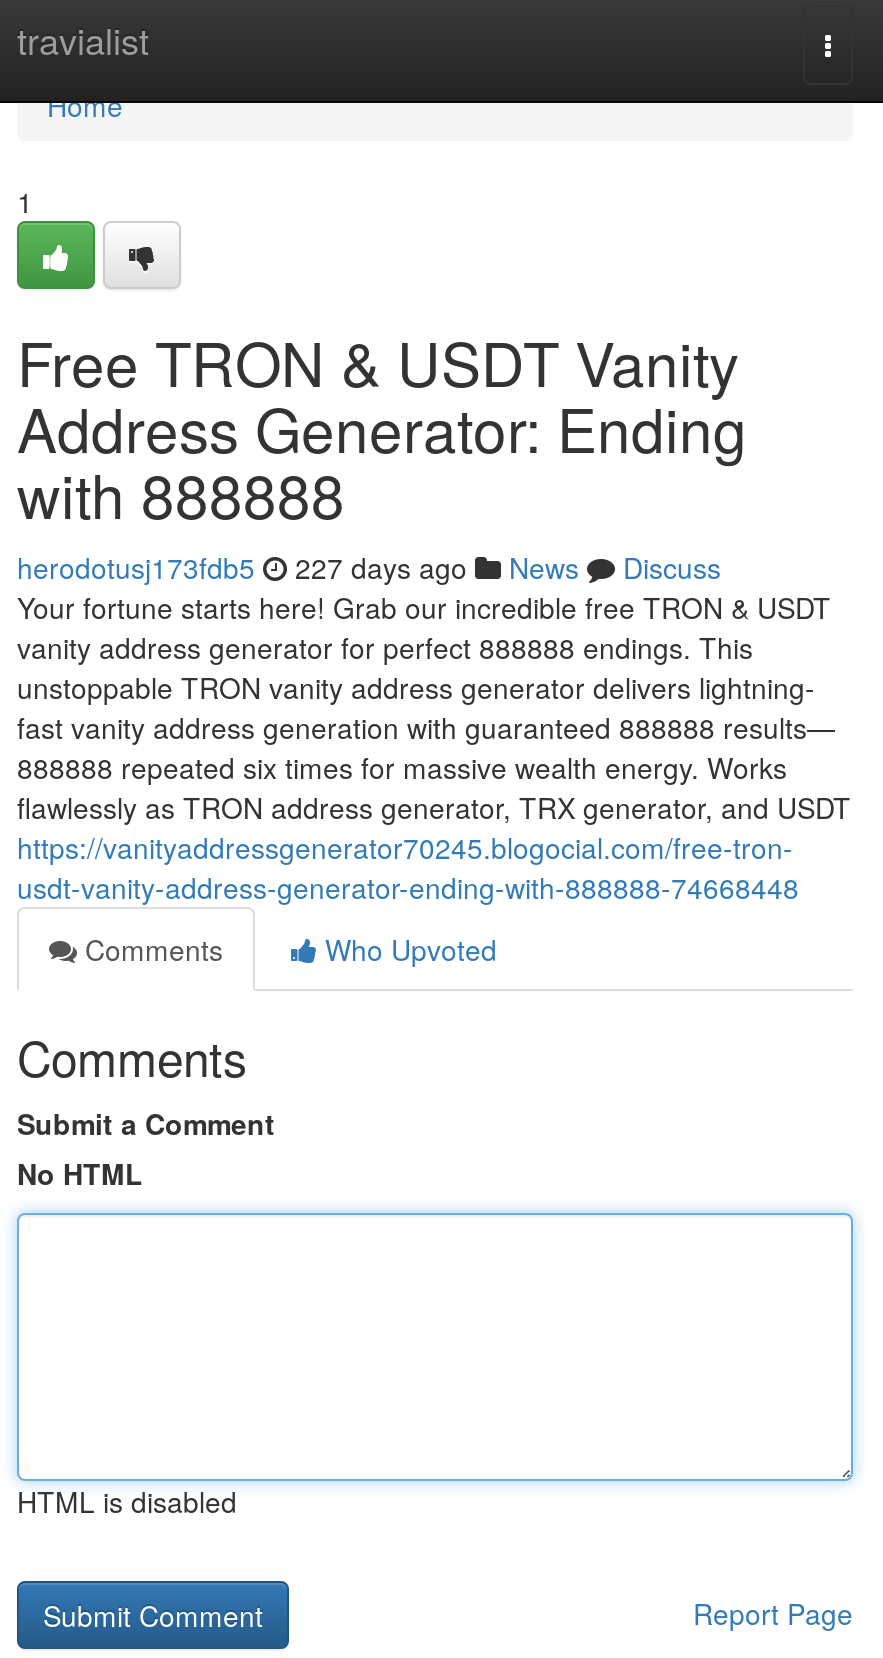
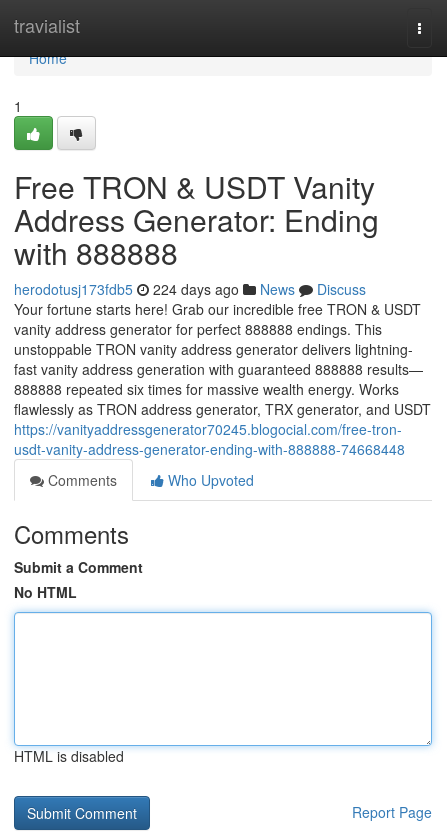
[17,547,721,587] herodotusj173fdb5 227 days ago News Discuss -> [14,279,366,299] herodotusj173fdb5 224 days ago News Discuss

